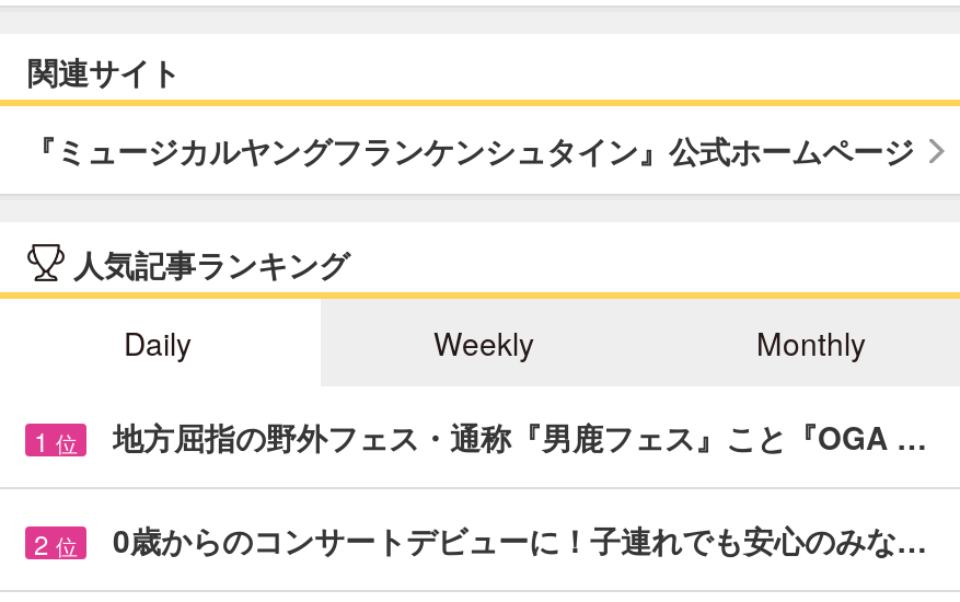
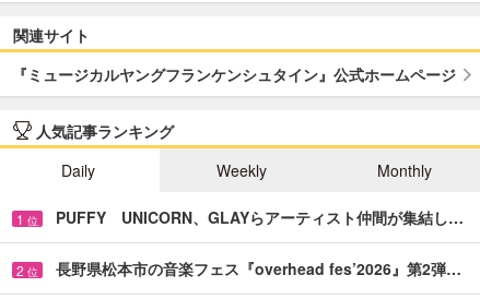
[113,415,927,459] 地方屈指の野外フェス・通称『男鹿フェス』こと『OGA … -> [56,206,464,228] PUFFY UNICORN、GLAYらアーティスト仲間が集結し…
[113,518,927,562] 0歳からのコンサートデビューに！子連れでも安心のみな… -> [56,258,461,280] 長野県松本市の音楽フェス『overhead fes’2026』第2弾…

